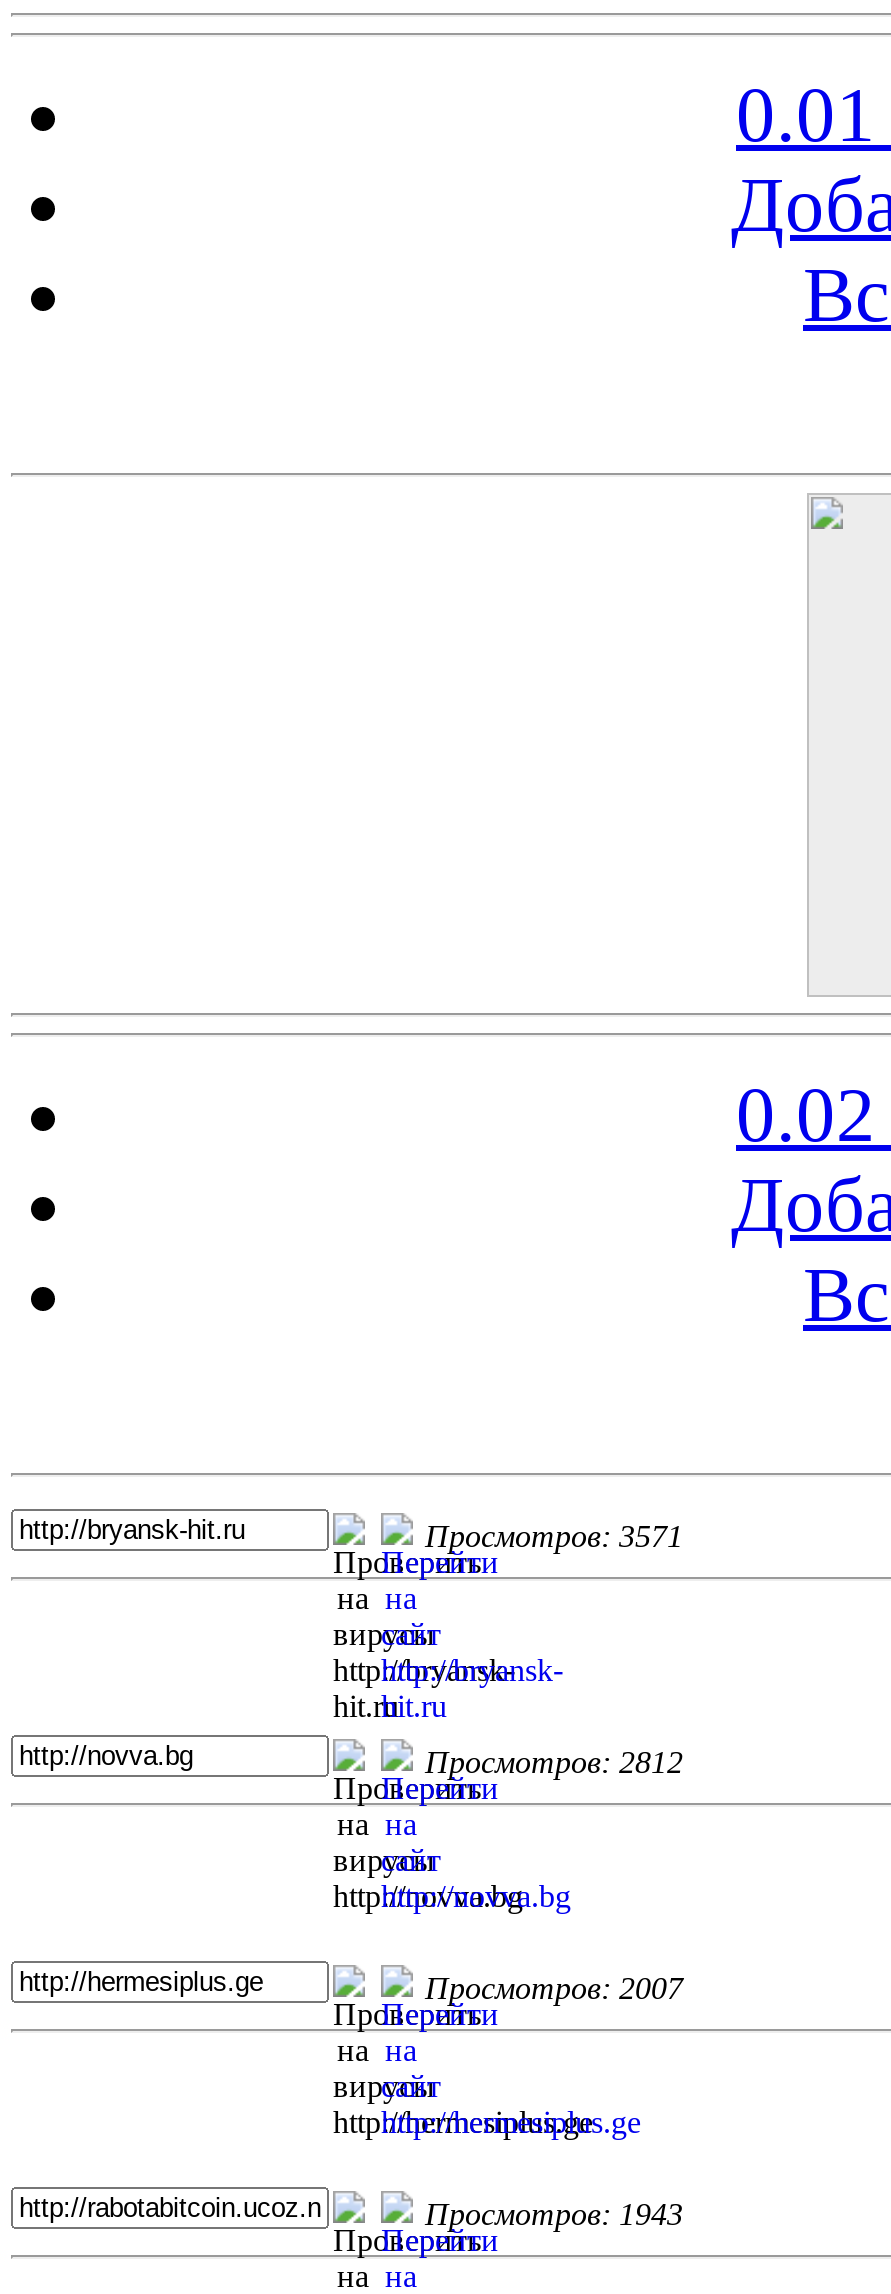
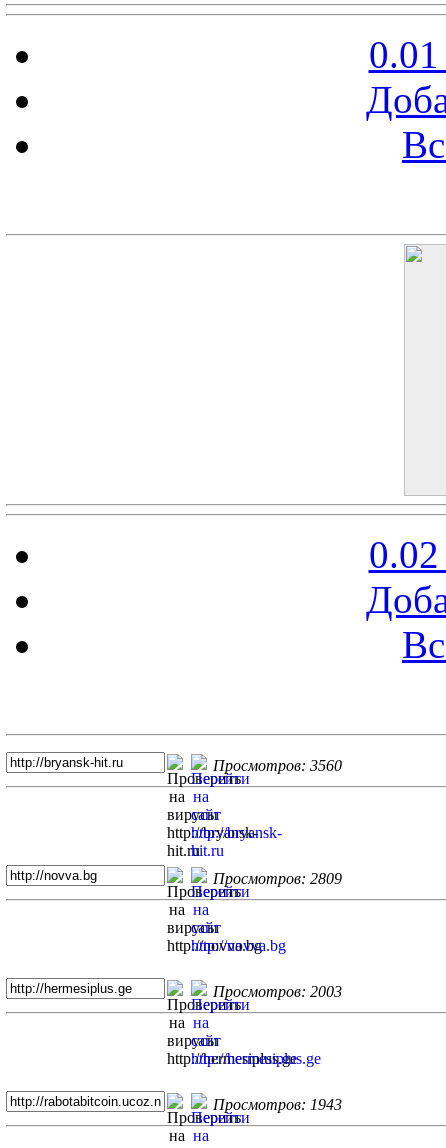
[425,1519,683,1553] Просмотров: 3571 -> [213,757,342,774] Просмотров: 3560
[425,1745,683,1779] Просмотров: 2812 -> [213,870,342,887] Просмотров: 2809
[425,1971,683,2005] Просмотров: 2007 -> [213,983,342,1000] Просмотров: 2003

